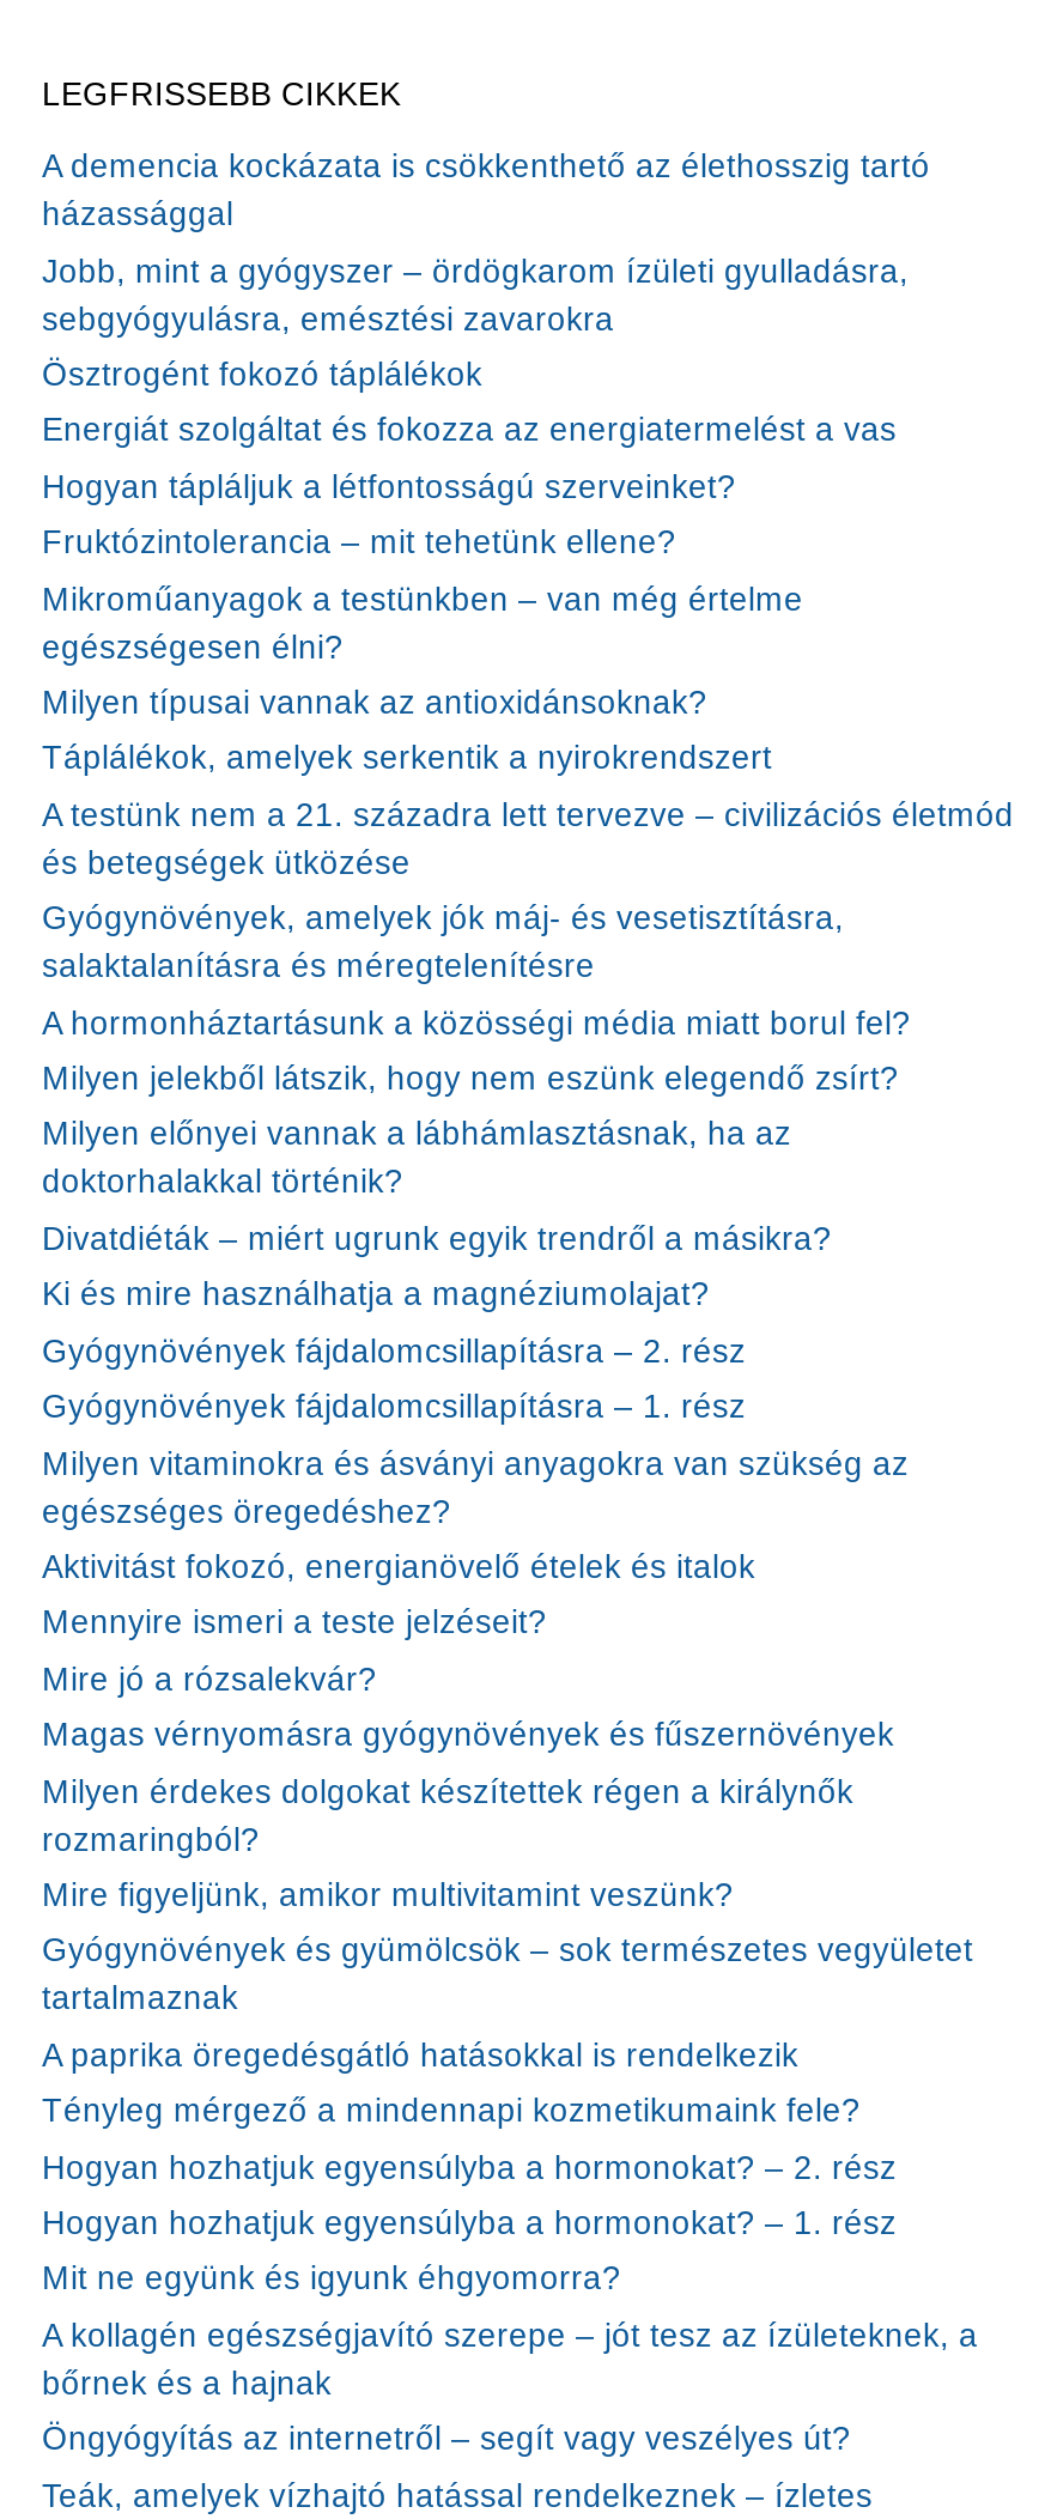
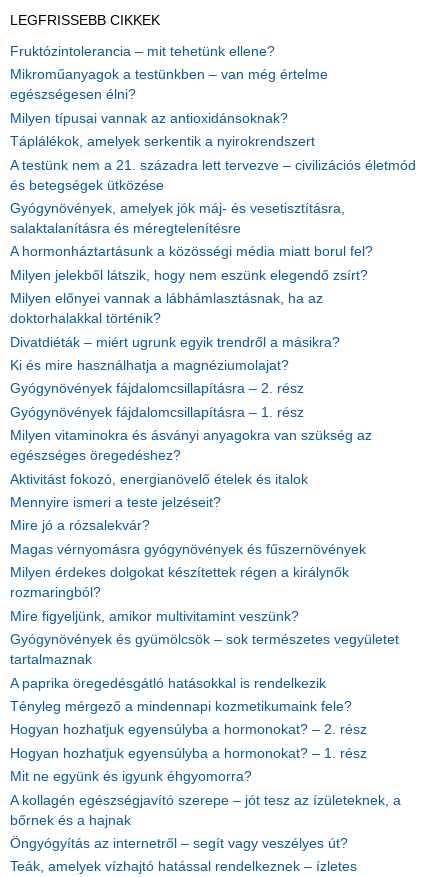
[42,148,930,504] A demencia kockázata is csökkenthető az élethosszig tartó | házassággal | Jobb, mint a gyógyszer – ördögkarom ízületi gyulladásra, | sebgyógyulásra, emésztési zavarokra | Ösztrogént fokozó táplálékok | Energiát szolgáltat és fokozza az energiatermelést a vas | Hogyan tápláljuk a létfontosságú szerveinket? -> none

